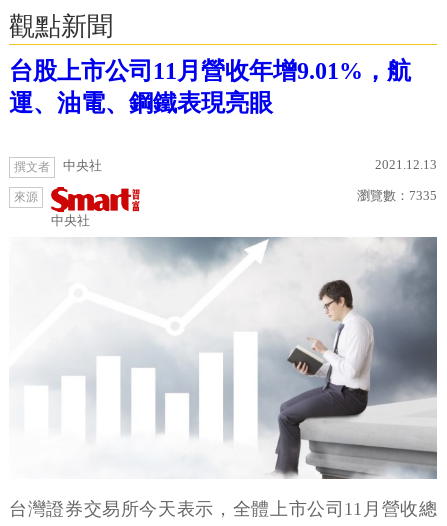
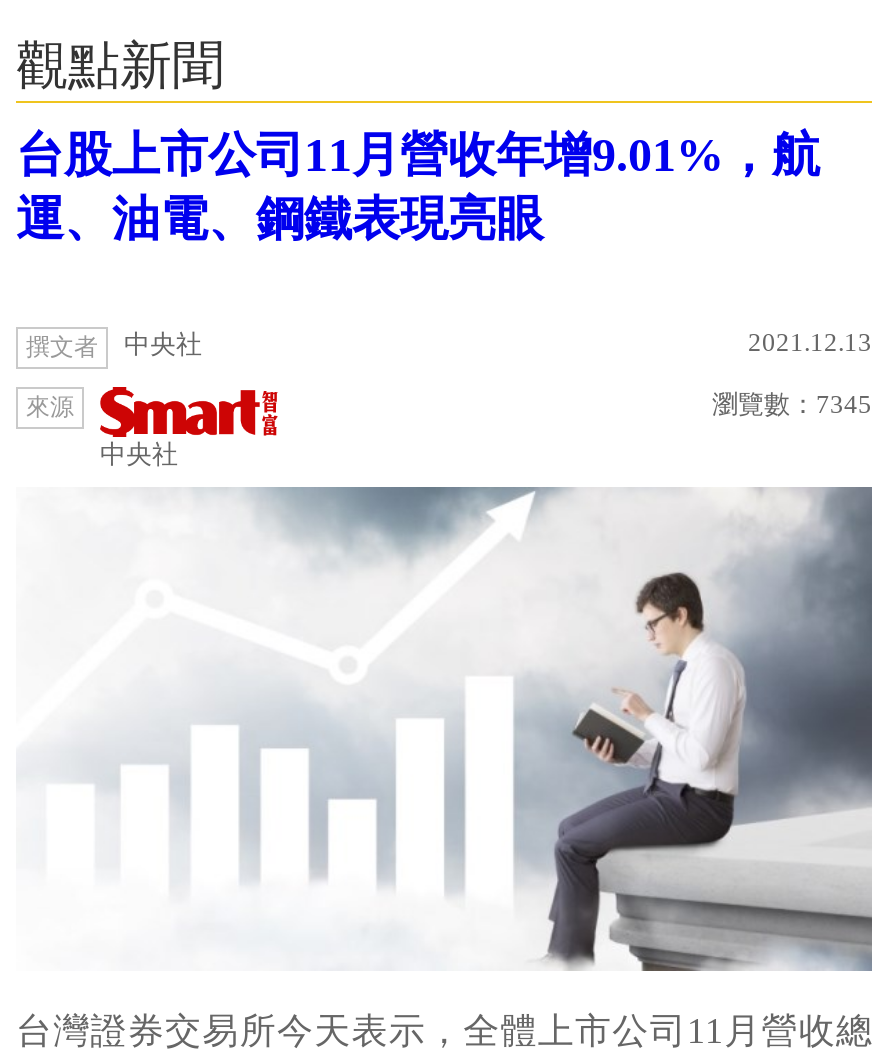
[357,188,437,203] 瀏覽數：7335 -> [712,389,872,419] 瀏覽數：7345

